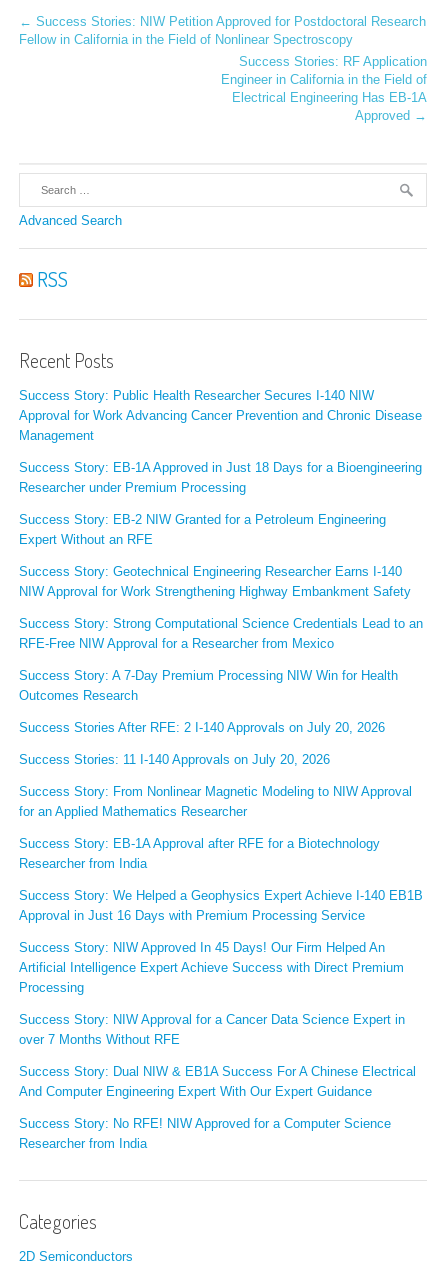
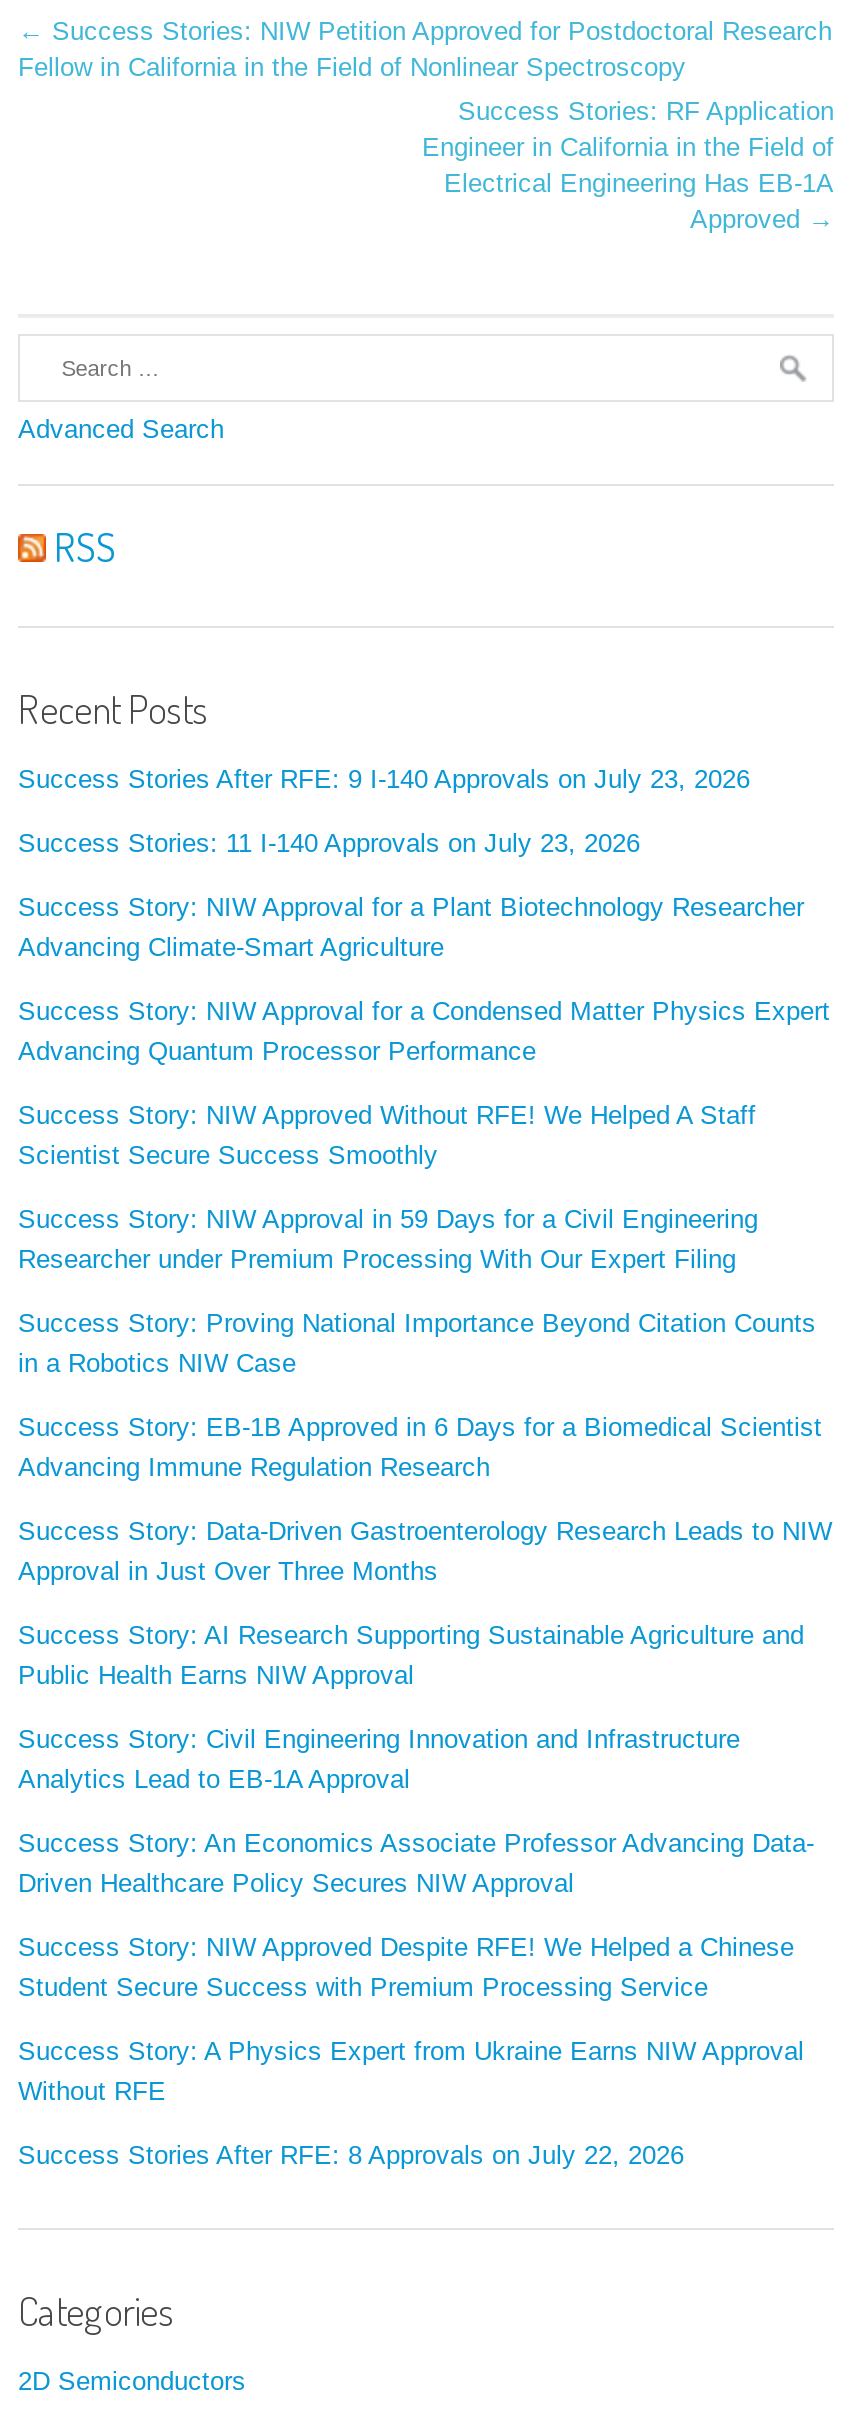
[19,388,422,443] Success Story: Public Health Researcher Secures I-140 NIW | Approval for Work Advancing Cancer Prevention and Chronic Disease | Management -> [18,764,750,794] Success Stories After RFE: 9 I-140 Approvals on July 23, 2026
[19,460,422,495] Success Story: EB-1A Approved in Just 18 Days for a Bioengineering | Researcher under Premium Processing -> [18,828,640,858] Success Stories: 11 I-140 Approvals on July 23, 2026
[19,512,386,547] Success Story: EB-2 NIW Granted for a Petroleum Engineering | Expert Without an RFE -> [18,892,804,962] Success Story: NIW Approval for a Plant Biotechnology Researcher | Advancing Climate-Smart Agriculture
[19,564,411,599] Success Story: Geotechnical Engineering Researcher Earns I-140 | NIW Approval for Work Strengthening Highway Embankment Safety -> [18,996,830,1066] Success Story: NIW Approval for a Condensed Matter Physics Expert | Advancing Quantum Processor Performance
[19,616,423,651] Success Story: Strong Computational Science Credentials Lead to an | RFE-Free NIW Approval for a Researcher from Mexico -> [18,1100,756,1170] Success Story: NIW Approved Without RFE! We Helped A Staff | Scientist Secure Success Smoothly
[19,668,398,703] Success Story: A 7-Day Premium Processing NIW Win for Health | Outcomes Research -> [18,1204,758,1274] Success Story: NIW Approval in 59 Days for a Civil Engineering | Researcher under Premium Processing With Our Expert Filing
[19,720,385,735] Success Stories After RFE: 2 I-140 Approvals on July 20, 2026 -> [18,1308,816,1378] Success Story: Proving National Importance Beyond Citation Counts | in a Robotics NIW Case
[19,752,330,767] Success Stories: 11 I-140 Approvals on July 20, 2026 -> [18,1412,822,1482] Success Story: EB-1B Approved in 6 Days for a Biomedical Scientist | Advancing Immune Regulation Research
[19,784,412,819] Success Story: From Nonlinear Magnetic Modeling to NIW Approval | for an Applied Mathematics Researcher -> [18,1516,832,1586] Success Story: Data-Driven Gastroenterology Research Leads to NIW | Approval in Just Over Three Months
[19,836,380,871] Success Story: EB-1A Approval after RFE for a Biotechnology | Researcher from India -> [18,1620,804,1690] Success Story: AI Research Supporting Sustainable Agriculture and | Public Health Earns NIW Approval
[19,888,423,923] Success Story: We Helped a Geophysics Expert Achieve I-140 EB1B | Approval in Just 16 Days with Premium Processing Service -> [18,1724,740,1794] Success Story: Civil Engineering Innovation and Infrastructure | Analytics Lead to EB-1A Approval
[19,940,404,995] Success Story: NIW Approved In 45 Days! Our Firm Helped An | Artificial Intelligence Expert Achieve Success with Direct Premium | Processing -> [18,1828,814,1898] Success Story: An Economics Associate Professor Advancing Data- | Driven Healthcare Policy Secures NIW Approval
[19,1012,405,1047] Success Story: NIW Approval for a Cancer Data Science Expert in | over 7 Months Without RFE -> [18,1932,794,2002] Success Story: NIW Approved Despite RFE! We Helped a Chinese | Student Secure Success with Premium Processing Service
[19,1064,416,1099] Success Story: Dual NIW & EB1A Success For A Chinese Electrical | And Computer Engineering Expert With Our Expert Guidance -> [18,2036,804,2106] Success Story: A Physics Expert from Ukraine Earns NIW Approval | Without RFE
[19,1116,391,1151] Success Story: No RFE! NIW Approved for a Computer Science | Researcher from India -> [18,2140,684,2170] Success Stories After RFE: 8 Approvals on July 22, 2026

